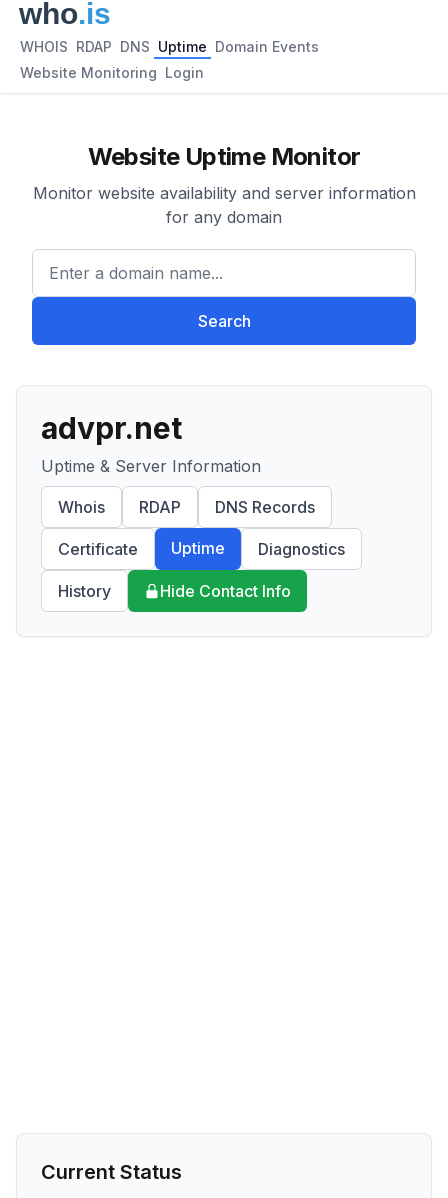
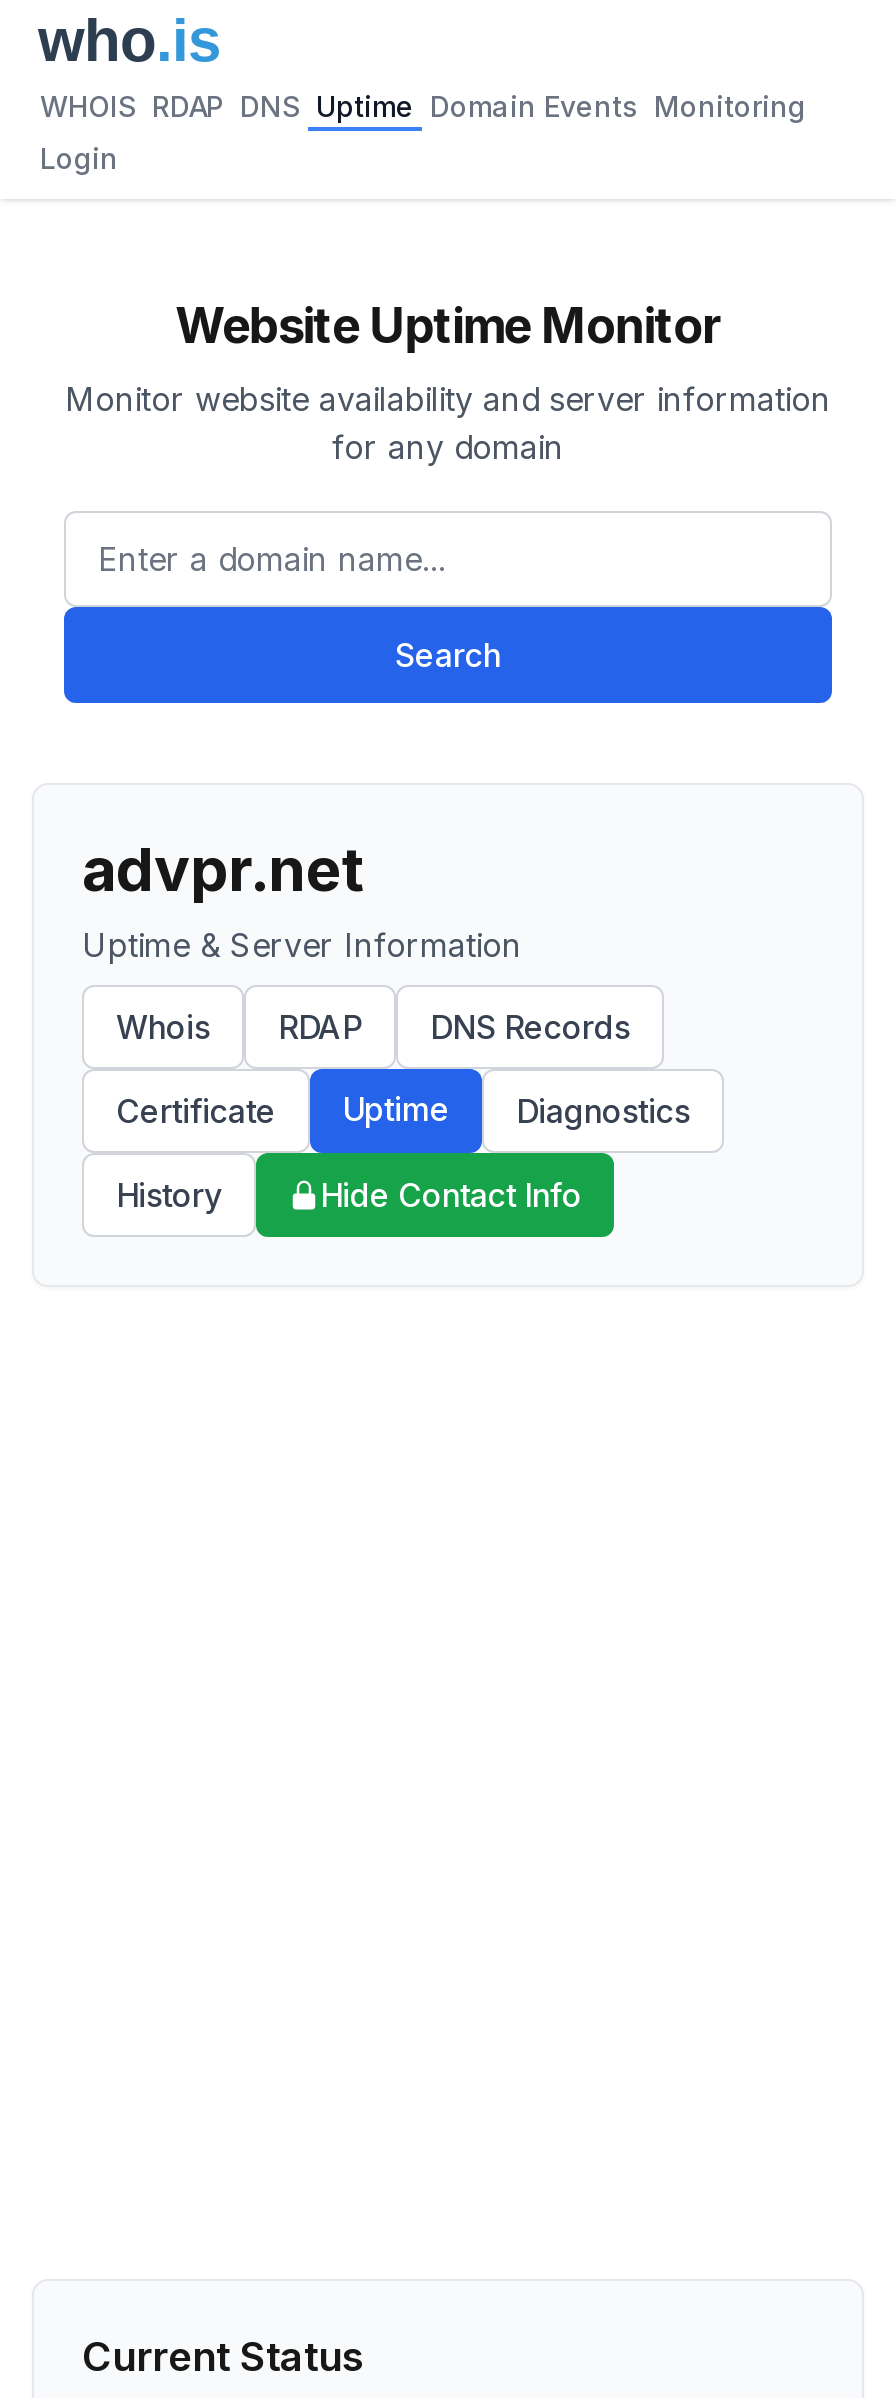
[20,38,319,55] WHOIS RDAP DNS Uptime Domain Events -> [40,89,806,123] WHOIS RDAP DNS Uptime Domain Events Monitoring
[20,64,204,81] Website Monitoring Login -> [40,141,118,175] Login

